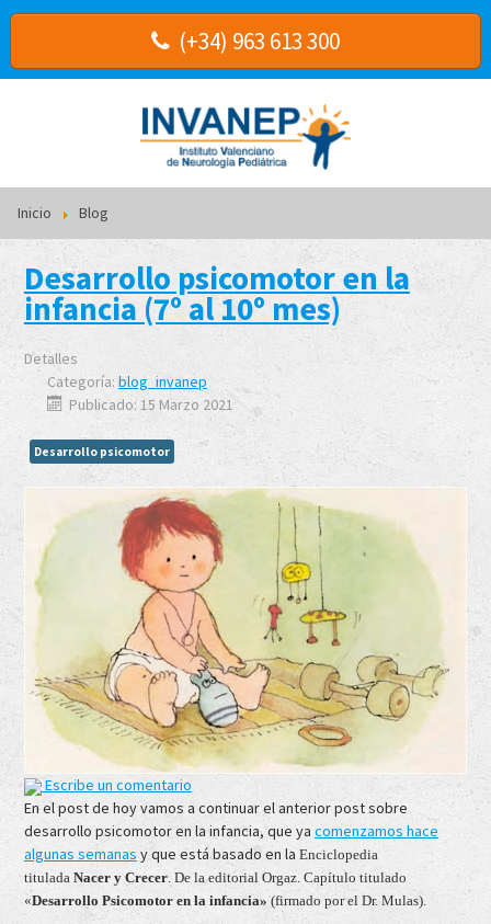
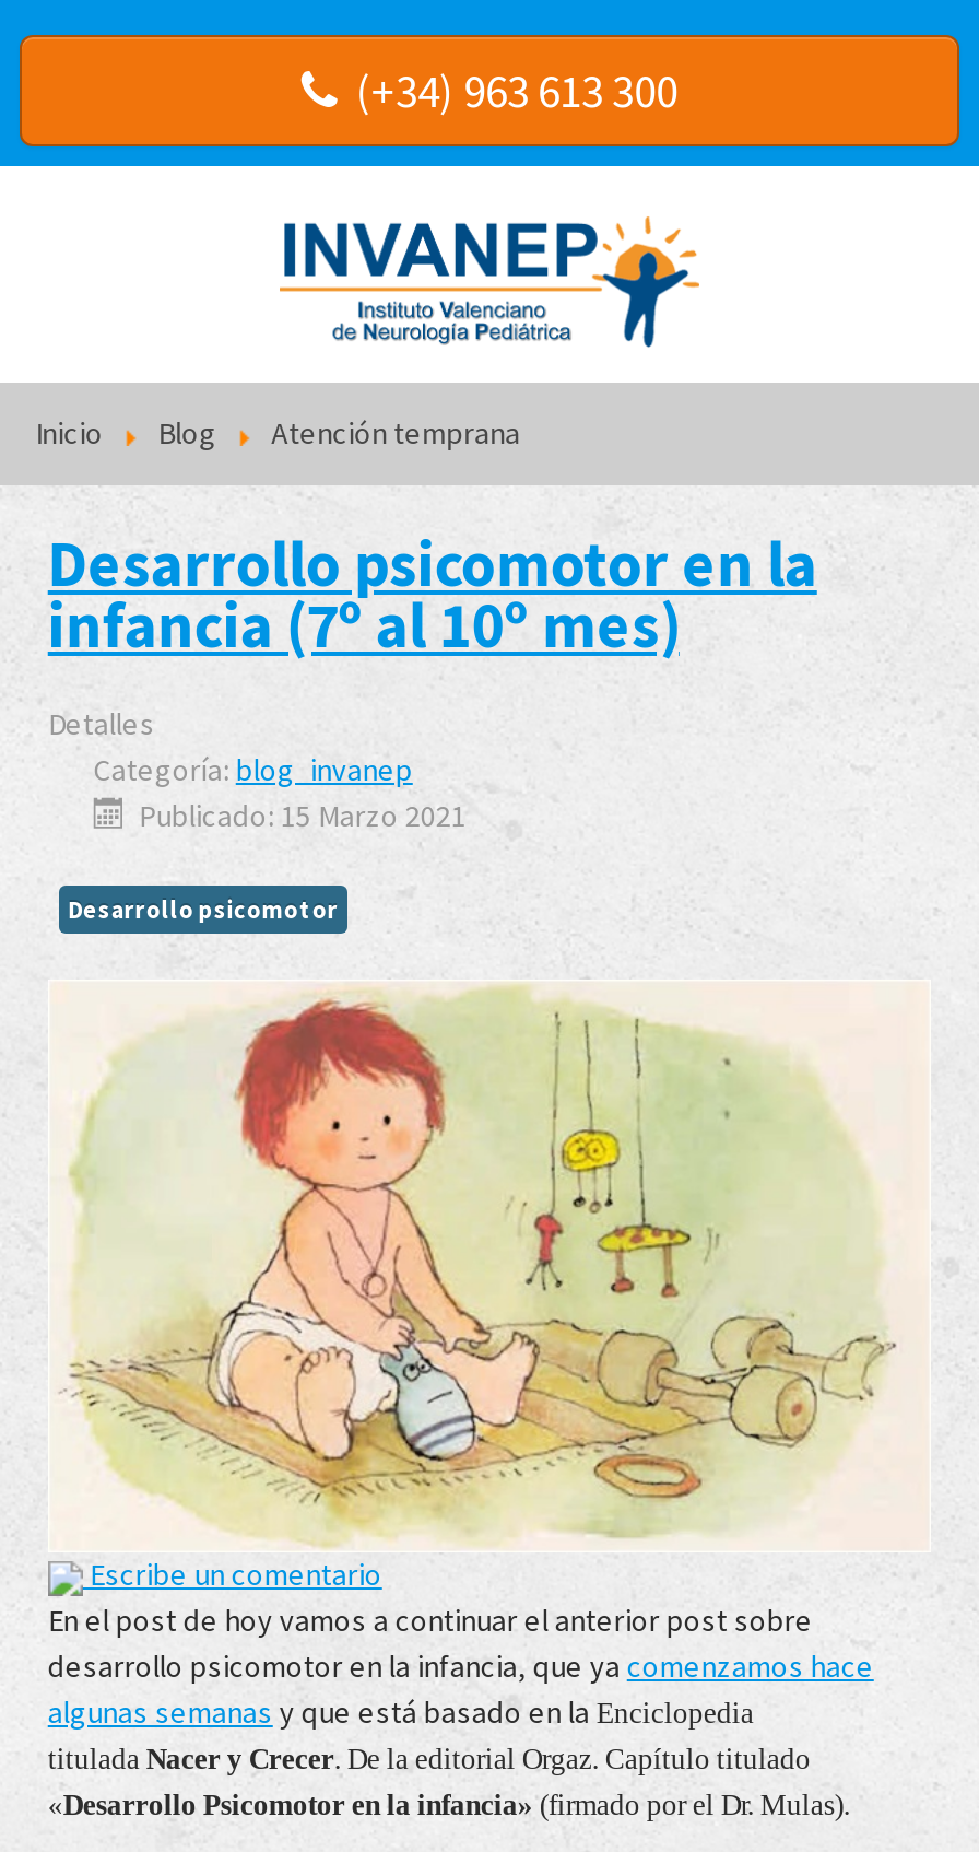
none -> [271,413,520,452] Atención temprana

